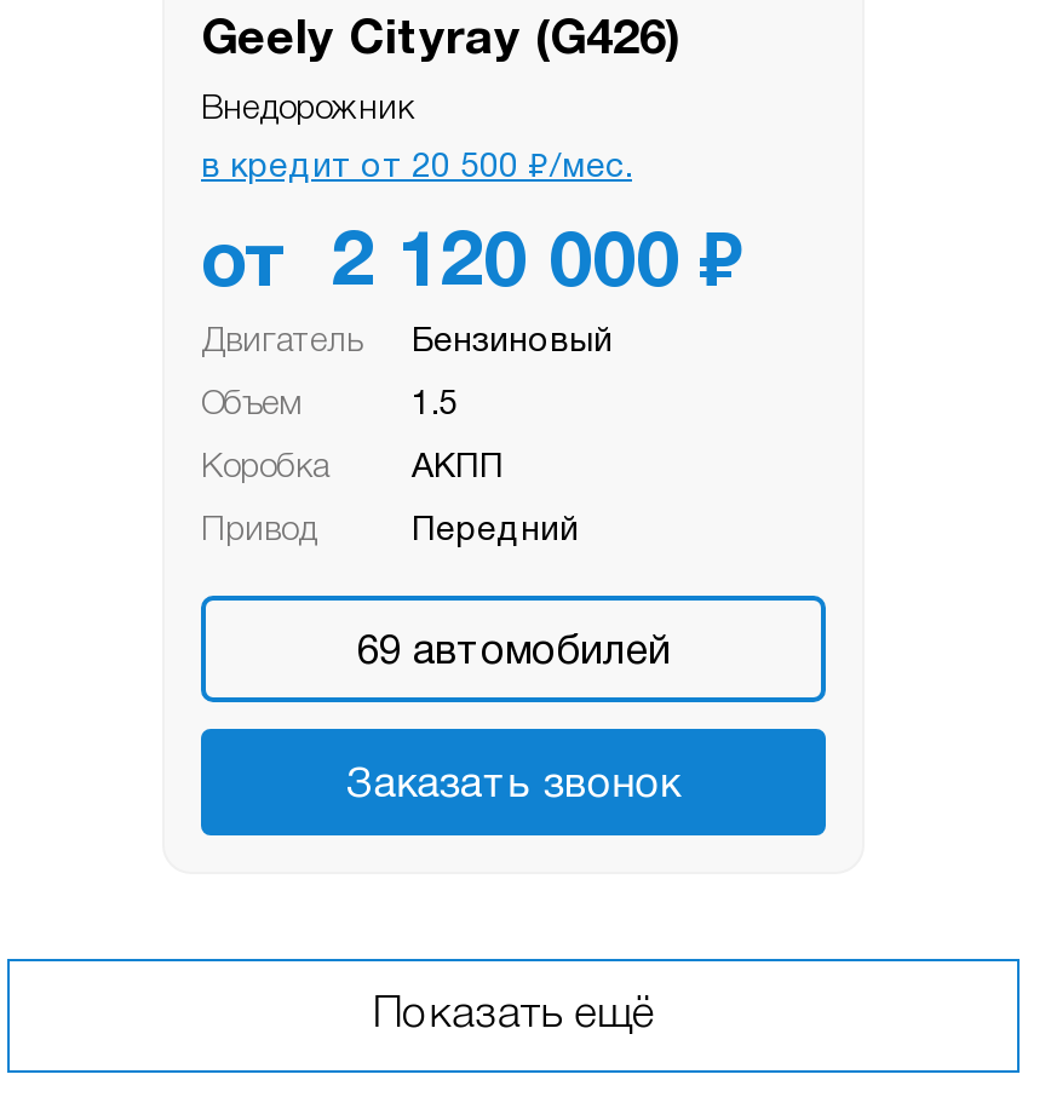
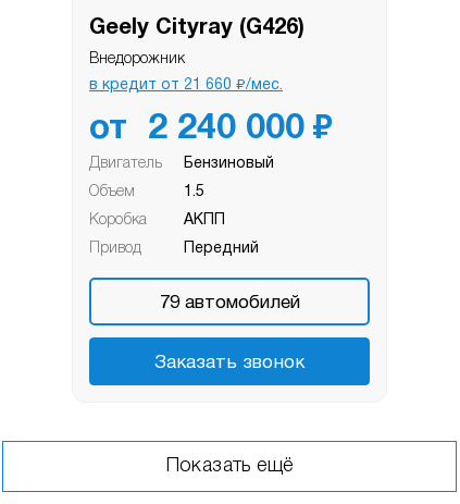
[201,144,632,185] в кредит от 20 500 ₽/мес. -> [89,75,283,93] в кредит от 21 660 ₽/мес.
[201,212,743,304] от 2 120 000 ₽ -> [89,105,333,146] от 2 240 000 ₽
[357,633,670,670] 69 автомобилей -> [159,294,300,311] 79 автомобилей

